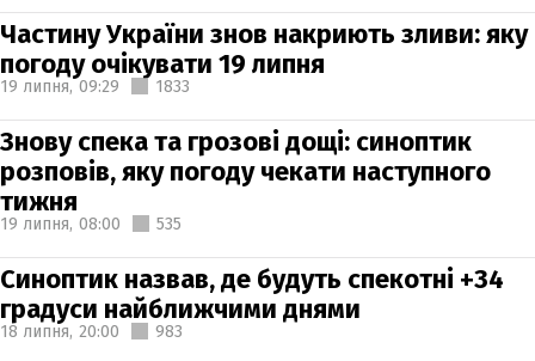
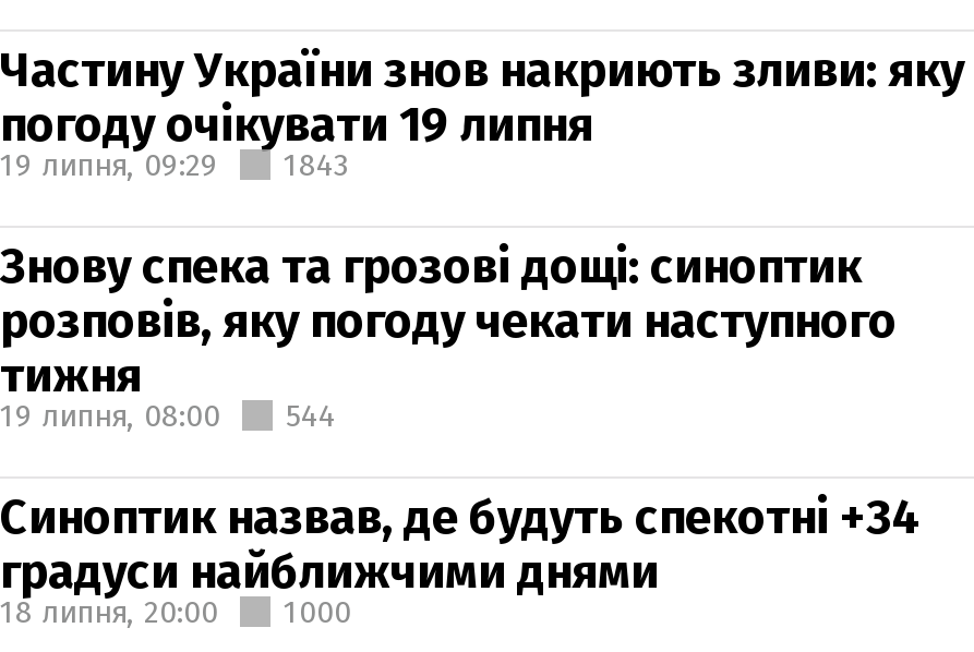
[0,76,190,96] 19 липня, 09:29 1833 -> [0,146,349,183] 19 липня, 09:29 1843
[0,213,182,234] 19 липня, 08:00 535 -> [0,397,336,434] 19 липня, 08:00 544
[0,321,183,341] 18 липня, 20:00 983 -> [0,593,351,630] 18 липня, 20:00 1000

